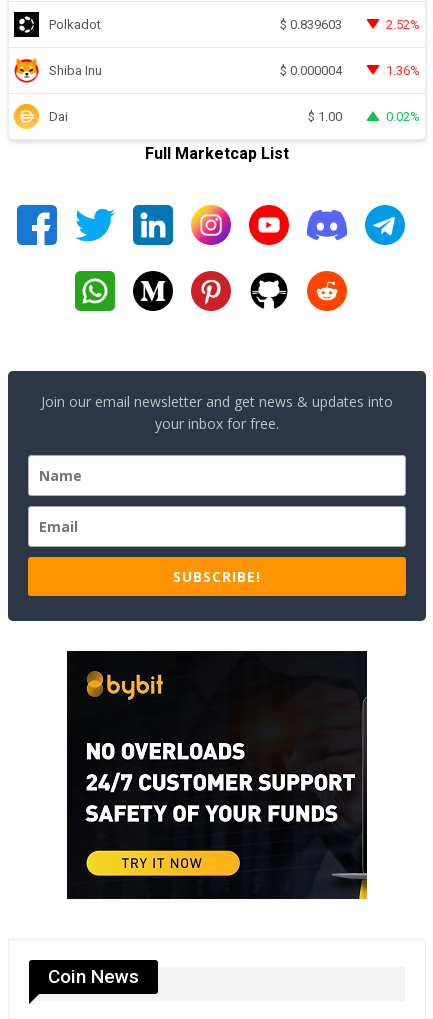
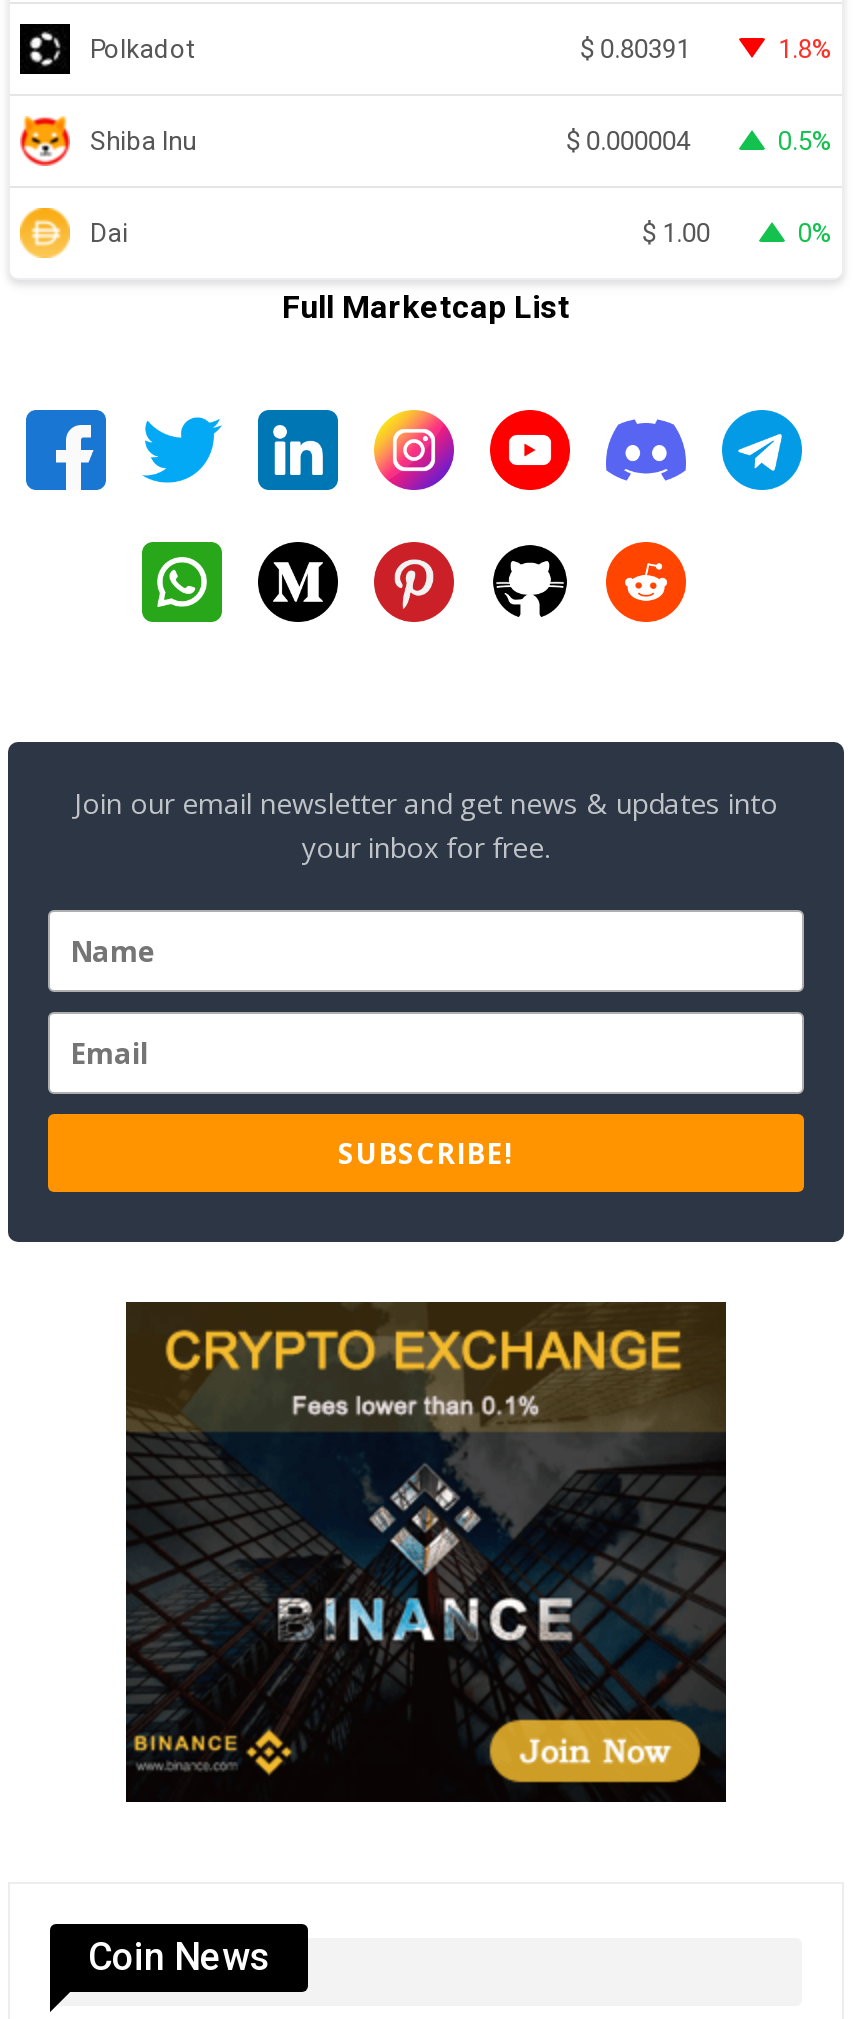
[280,17,342,32] $ 0.839603 -> [580,34,690,64] $ 0.80391
[386,17,420,32] 2.52% -> [778,33,832,63] 1.8%
[386,63,420,78] 1.36% -> [778,125,832,155] 0.5%
[386,109,420,124] 0.02% -> [798,217,832,247] 0%
[67,651,368,900] [image] -> [126,1302,728,1804] [image]

